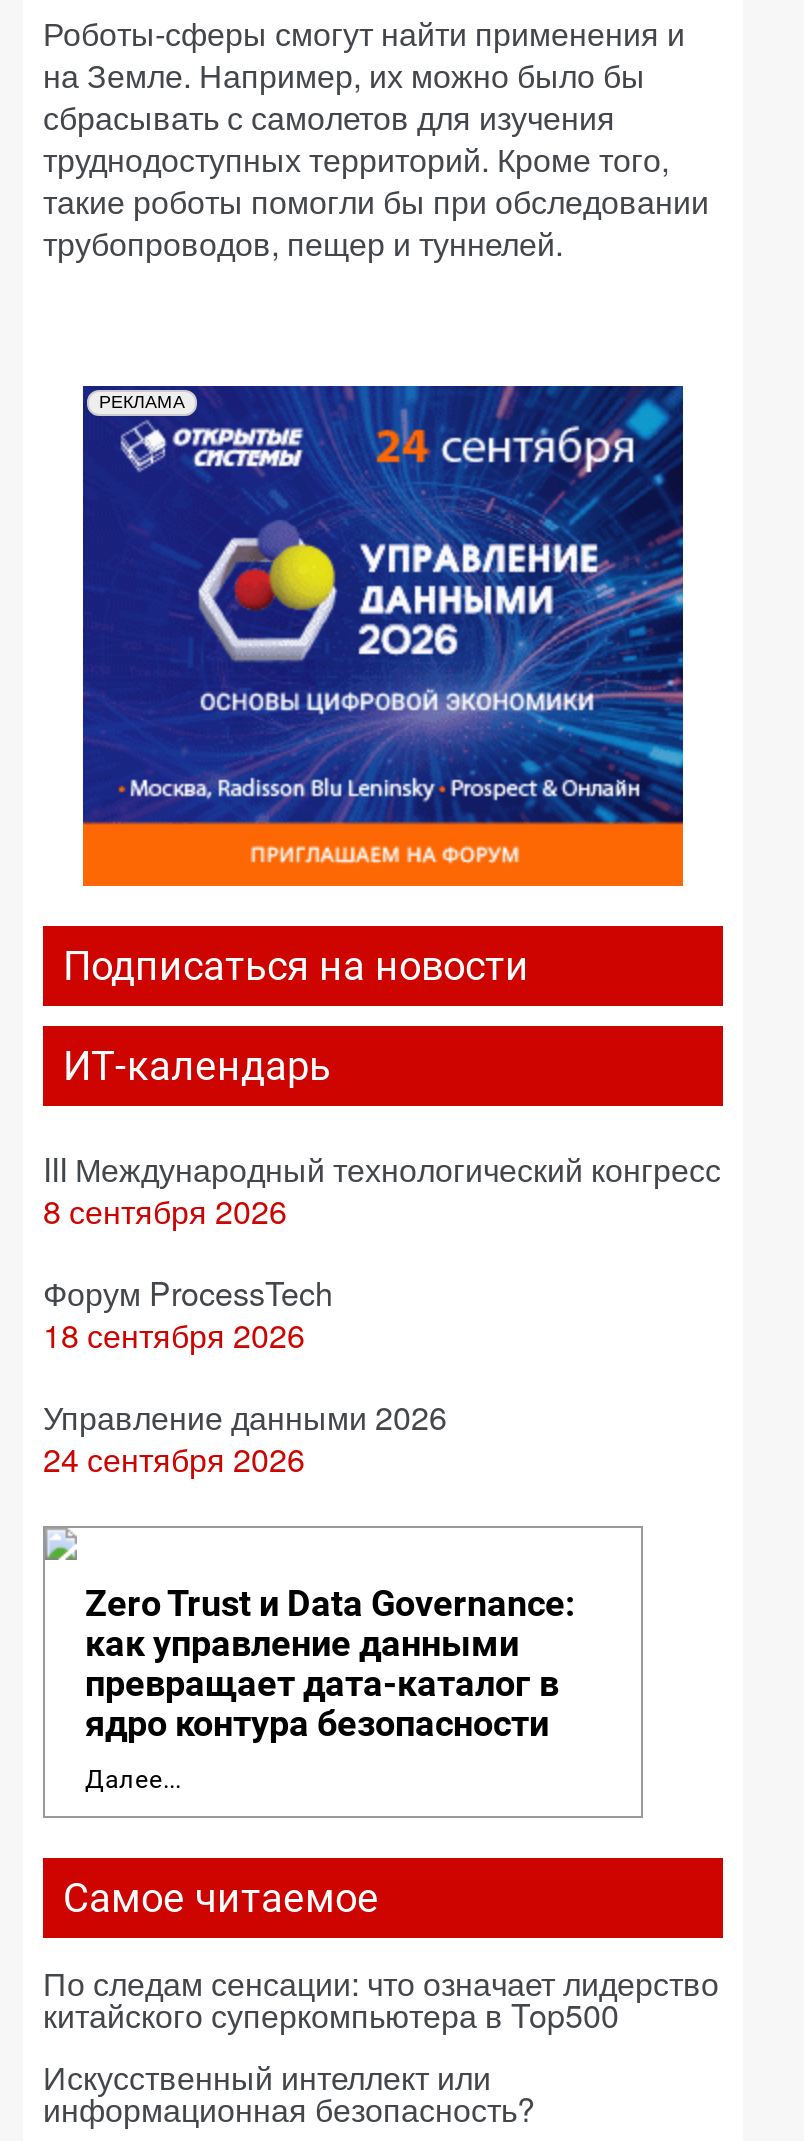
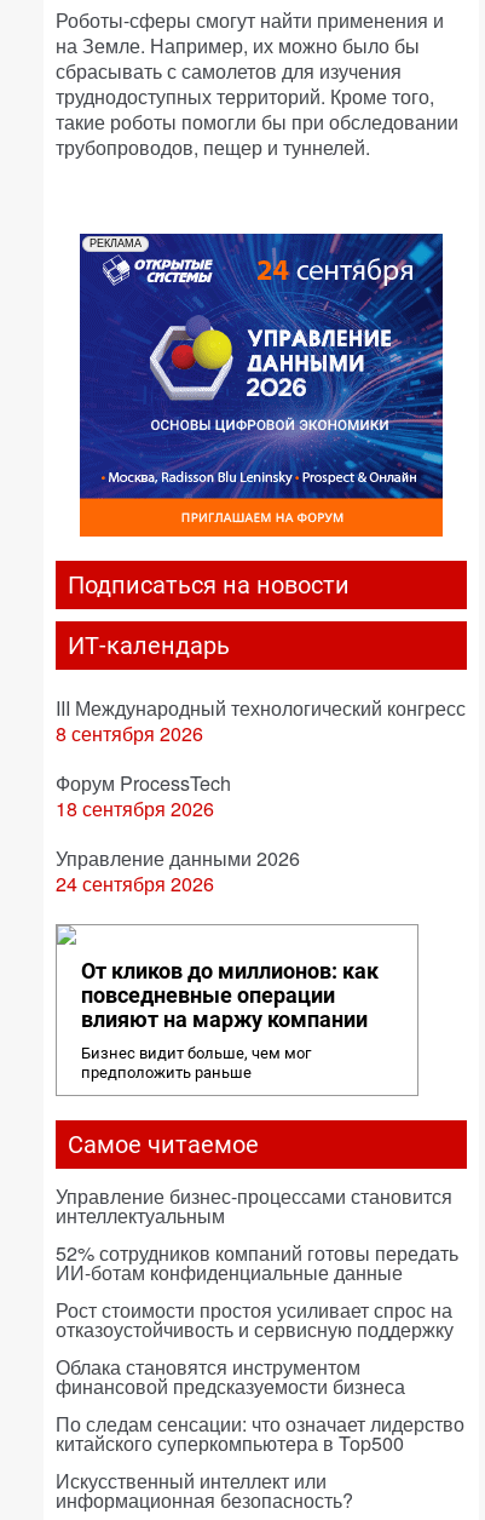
[85,1582,575,1744] Zero Trust и Data Governance: | как управление данными | превращает дата-каталог в | ядро контура безопасности -> [81,958,379,1032] От кликов до миллионов: как | повседневные операции | влияют на маржу компании
[85,1764,181,1794] Далее... -> [81,1044,311,1082] Бизнес видит больше, чем мог | предположить раньше
none -> [56,1182,458,1400] Управление бизнес-процессами становится | интеллектуальным | 52% сотрудников компаний готовы передать | ИИ-ботам конфиденциальные данные | Рост стоимости простоя усиливает спрос на | отказоустойчивость и сервисную поддержку | Облака становятся инструментом | финансовой предсказуемости бизнеса

